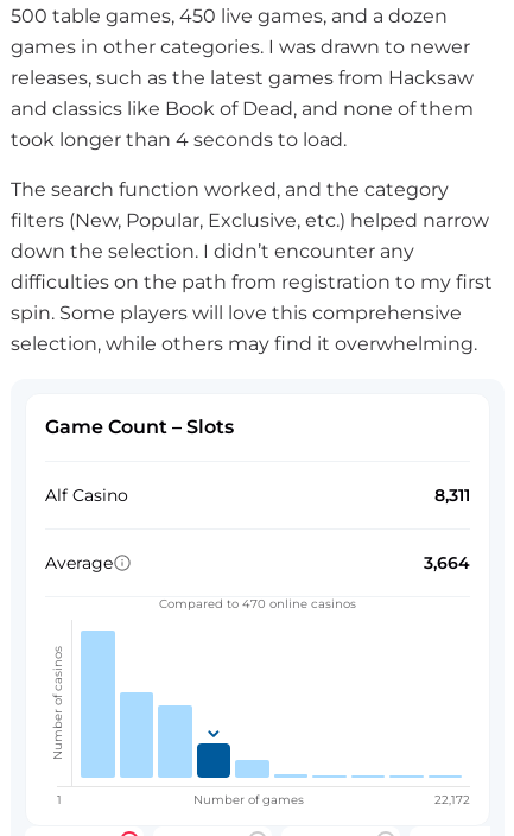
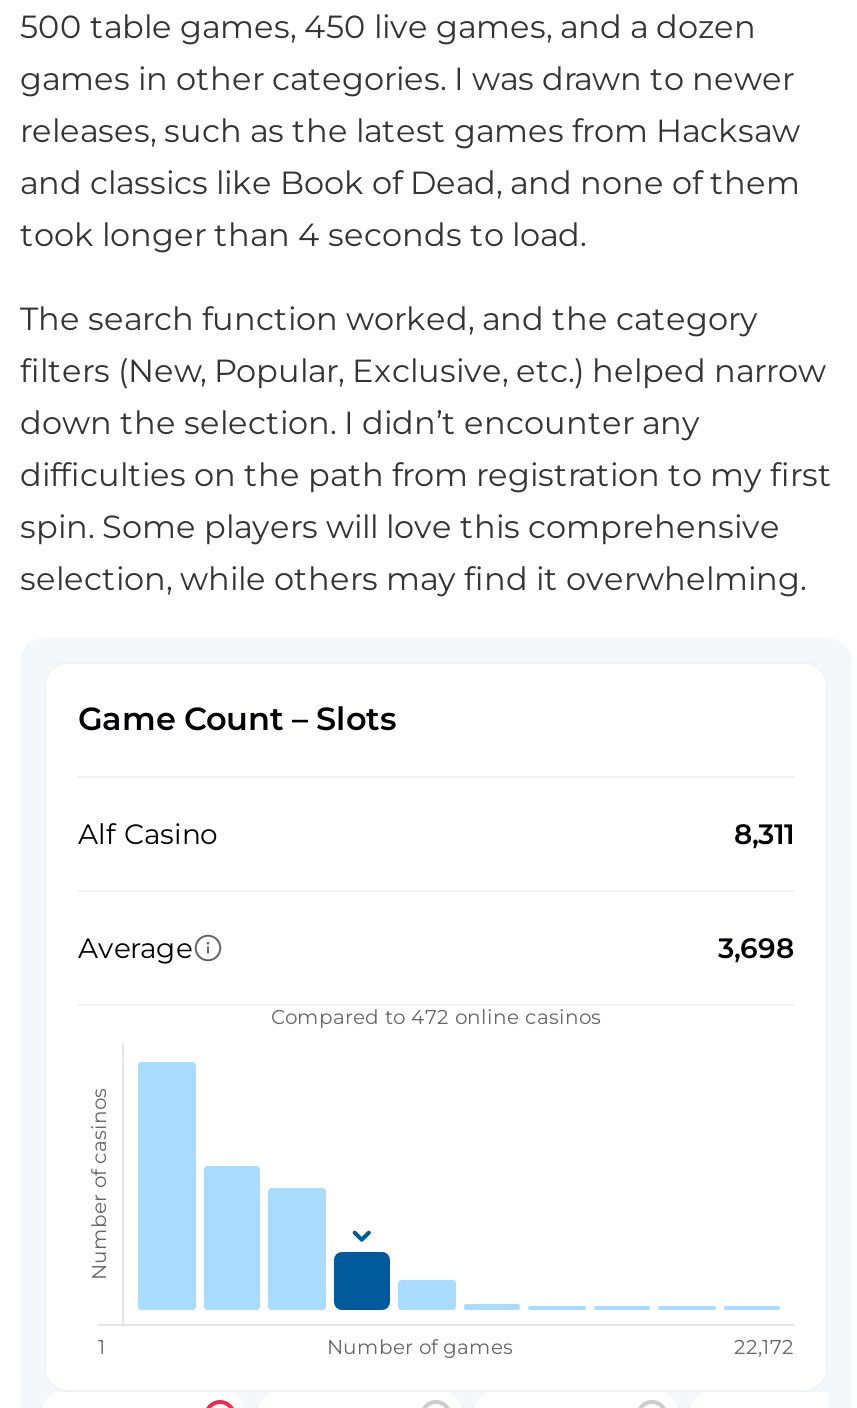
[424,552,470,574] 3,664 -> [718,930,794,966] 3,698
[159,596,356,612] Compared to 470 online casinos -> [271,1004,601,1030] Compared to 472 online casinos

